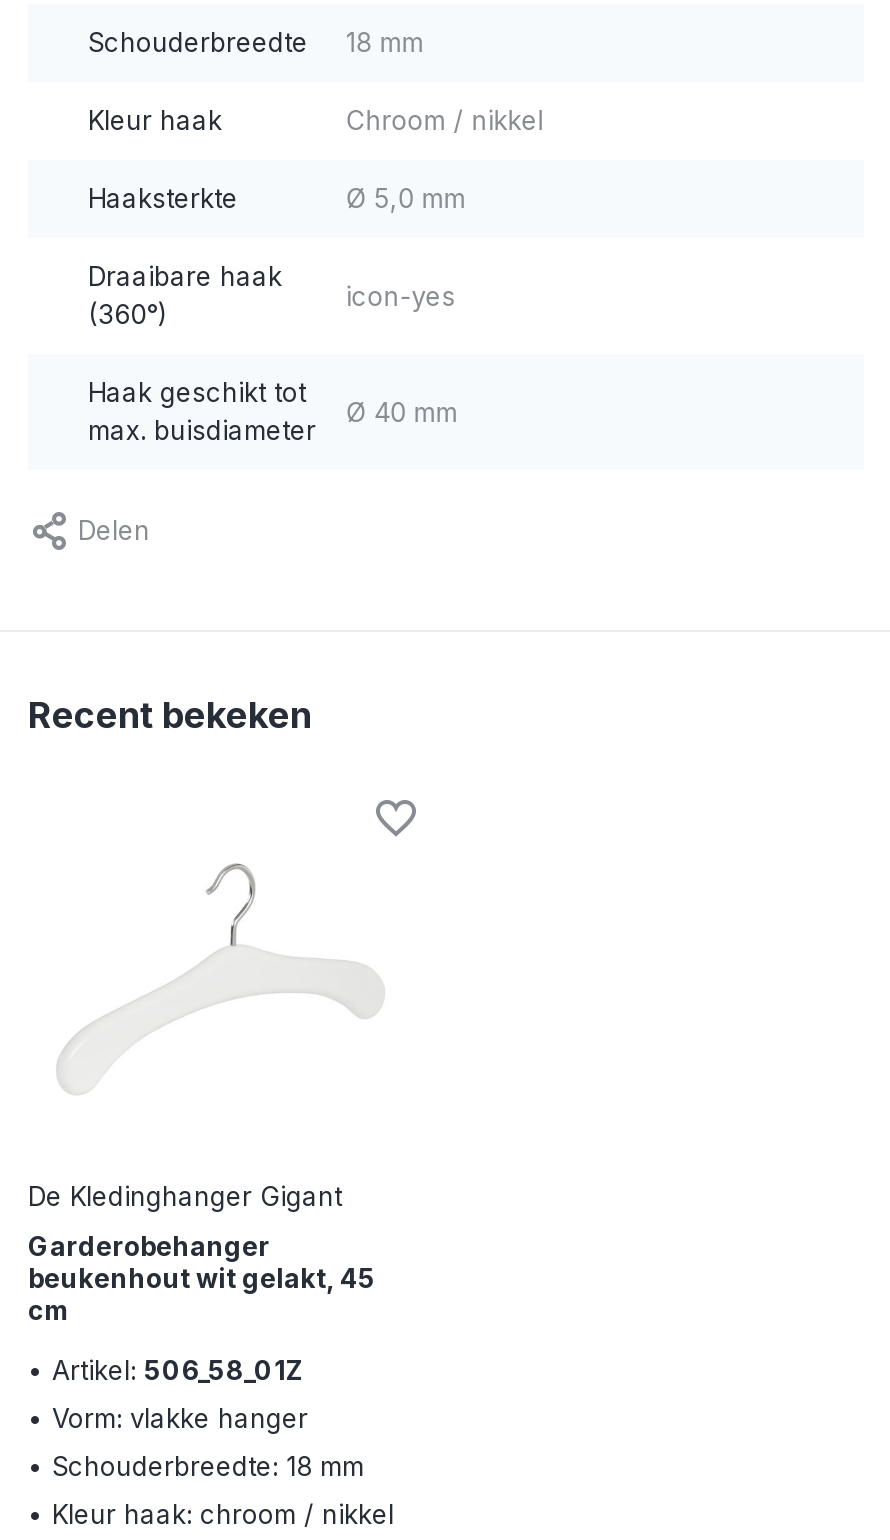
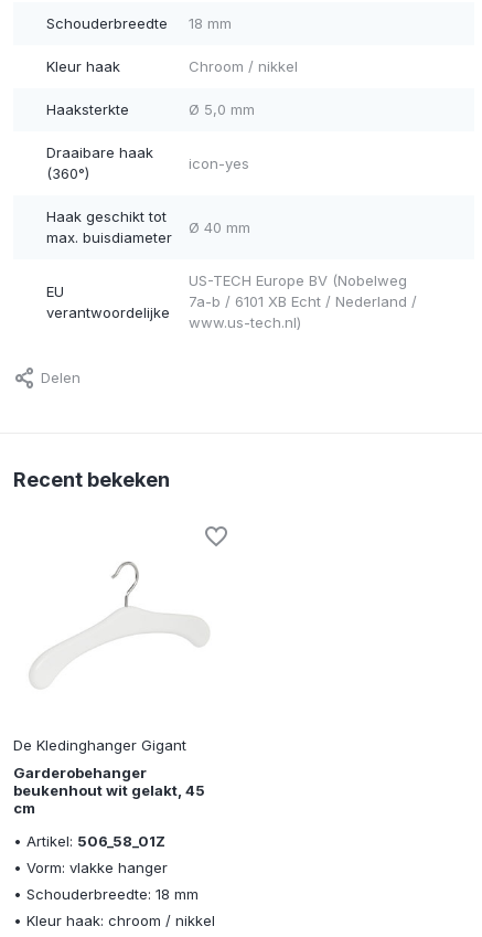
none -> [46,282,170,321] EU | verantwoordelijke
none -> [188,272,417,331] US-TECH Europe BV (Nobelweg | 7a-b / 6101 XB Echt / Nederland / | www.us-tech.nl)

